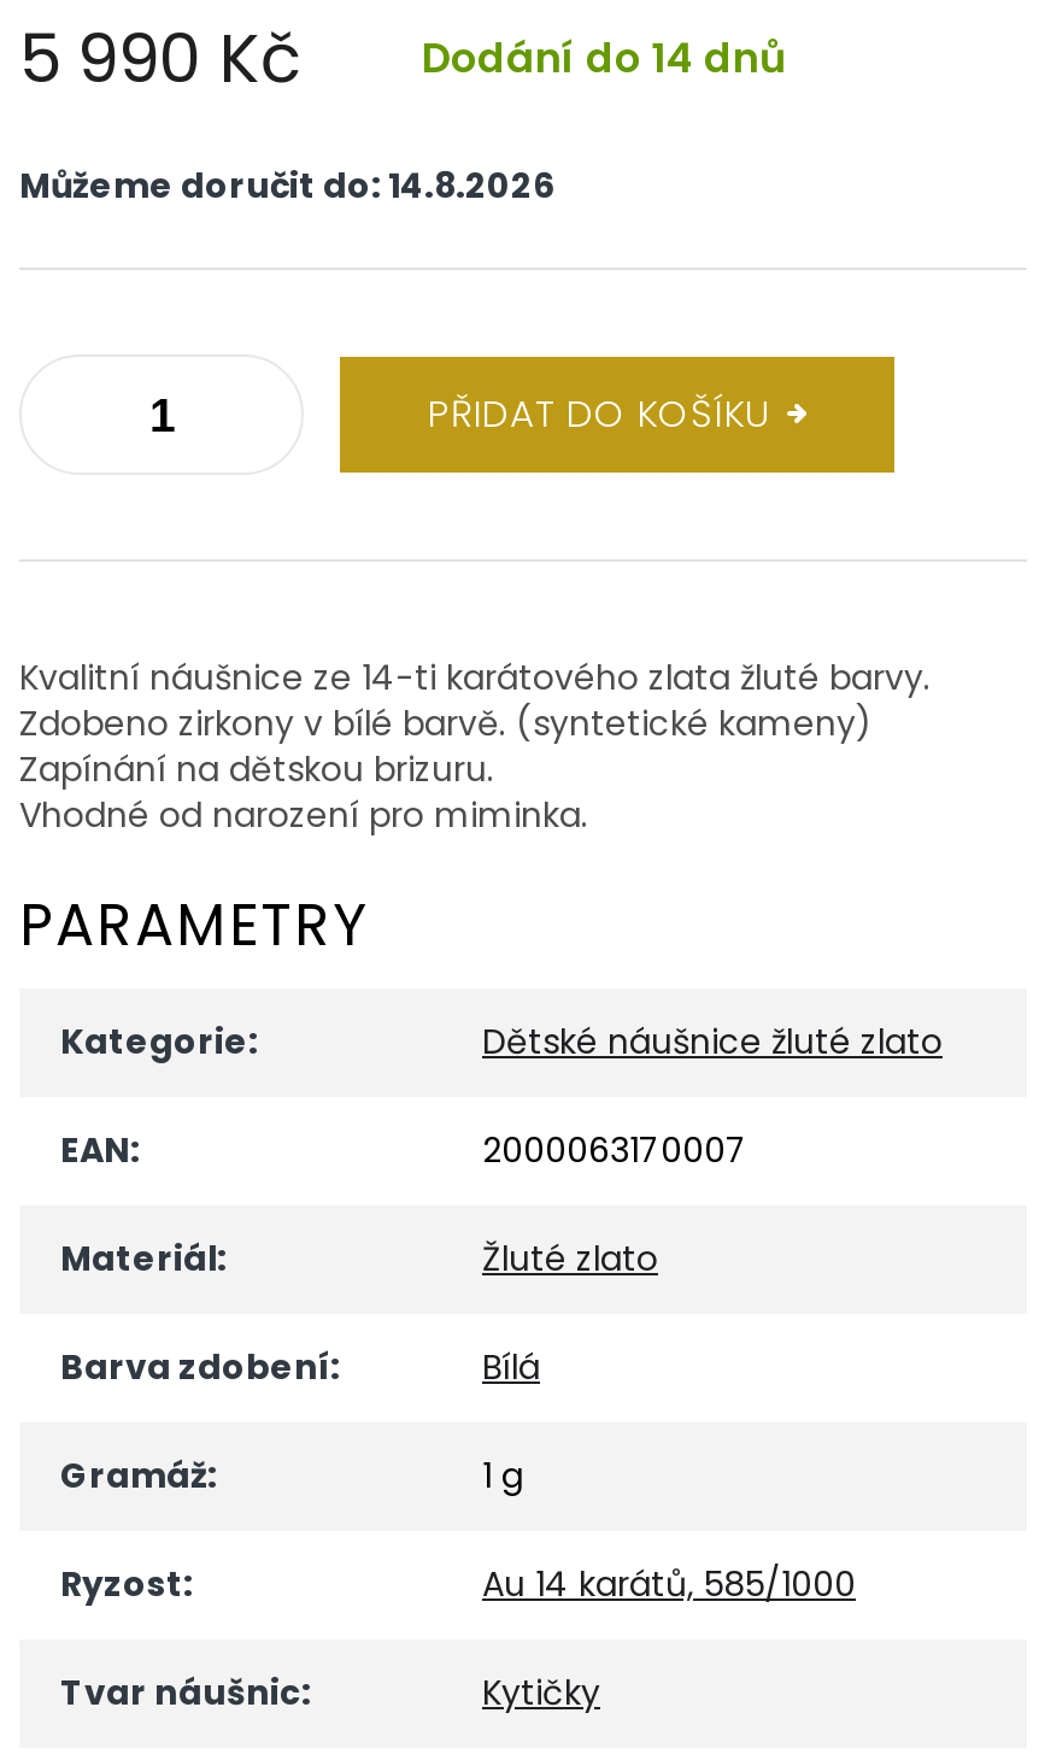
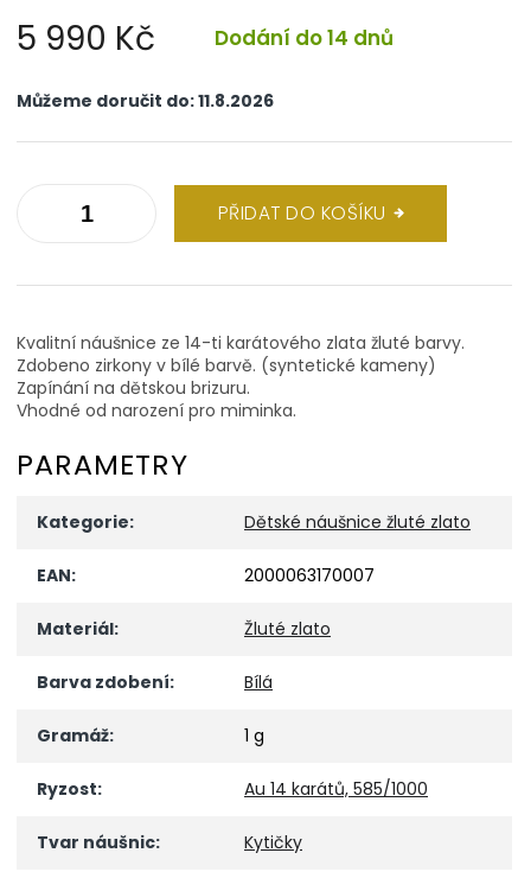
[19,160,554,209] Můžeme doručit do: 14.8.2026 -> [17,88,274,112] Můžeme doručit do: 11.8.2026

